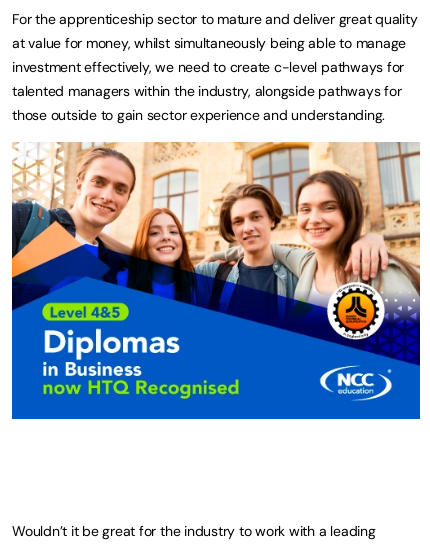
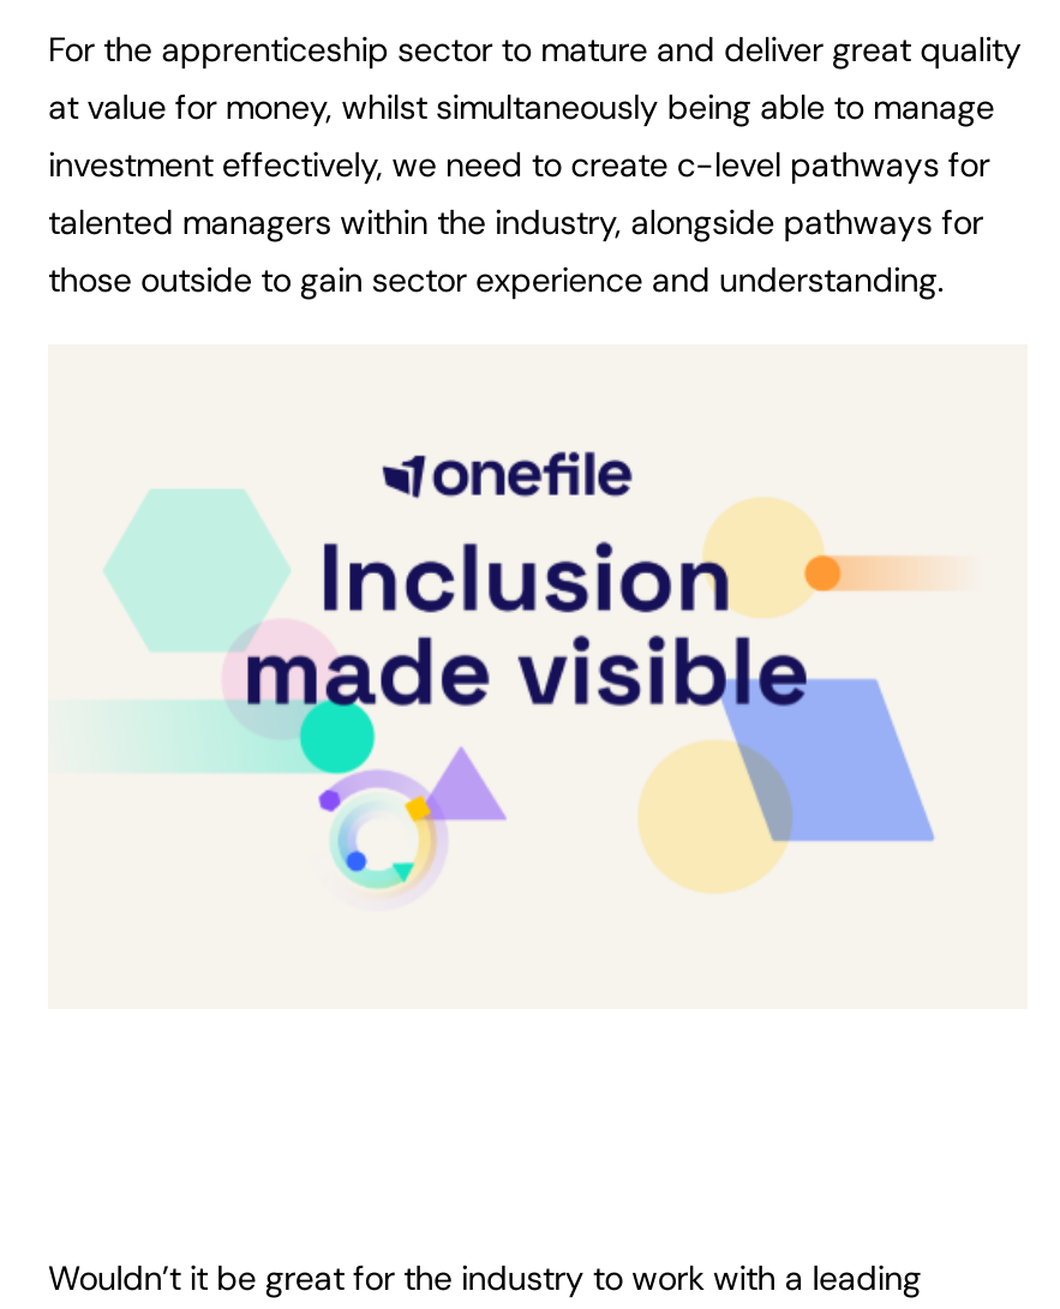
[11,141,421,420] [image] -> [48,344,1028,1009] [image]

